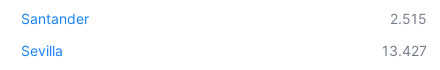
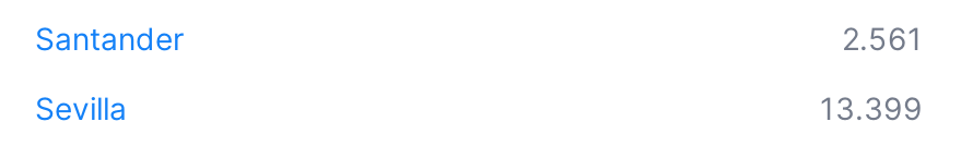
[390,10,427,27] 2.515 -> [842,19,923,56] 2.561
[382,42,427,59] 13.427 -> [820,88,923,126] 13.399

